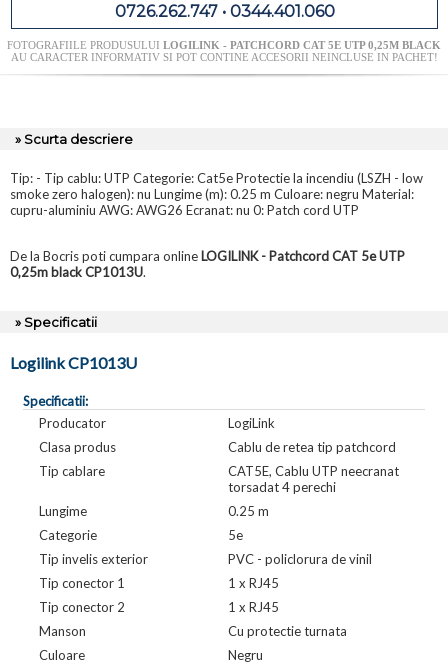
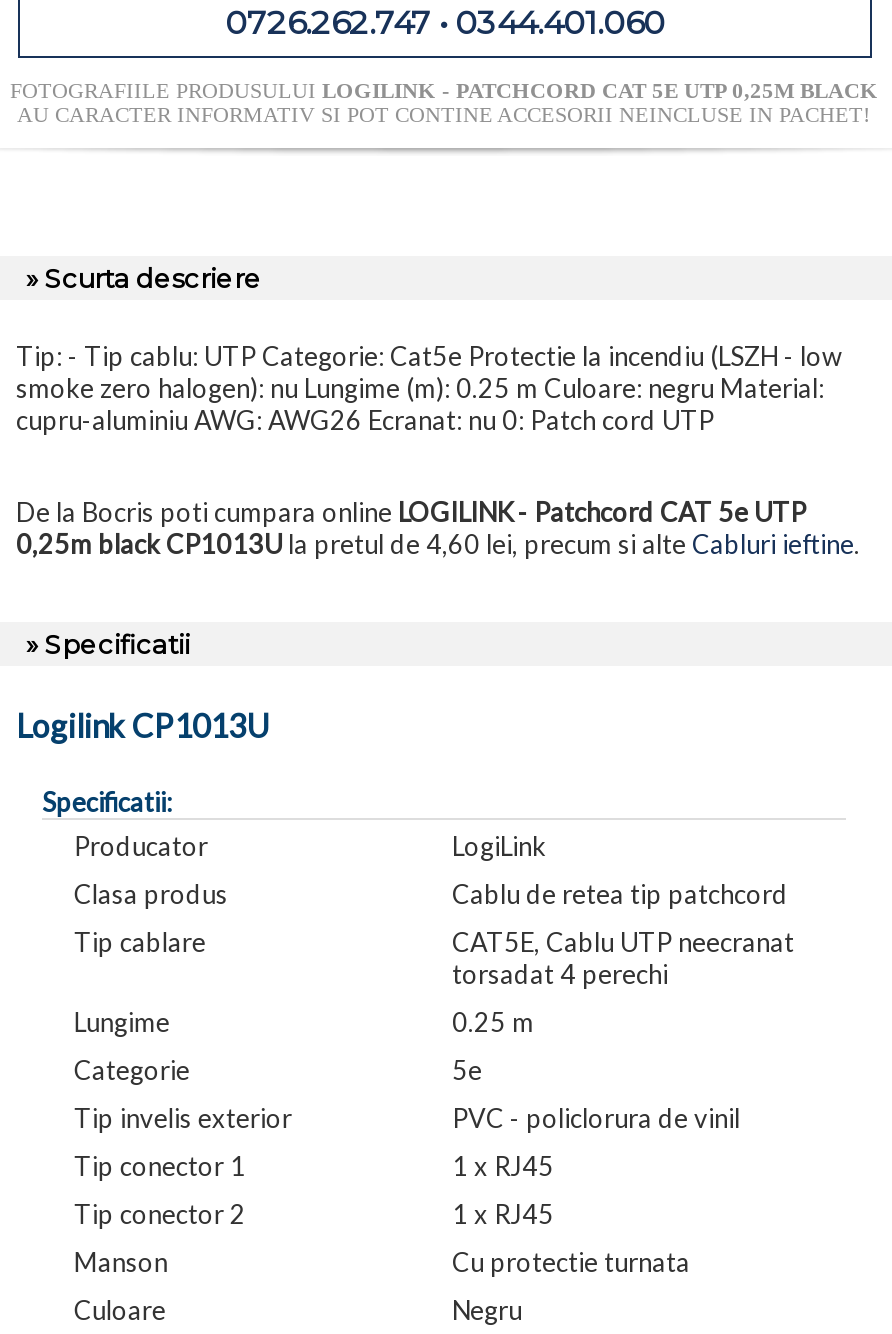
[10,264,146,280] 0,25m black CP1013U. -> [16,529,860,561] 0,25m black CP1013U la pretul de 4,60 lei, precum si alte Cabluri ieftine.

